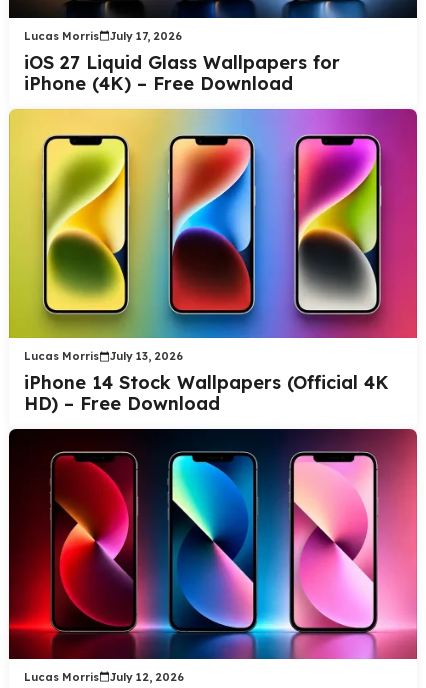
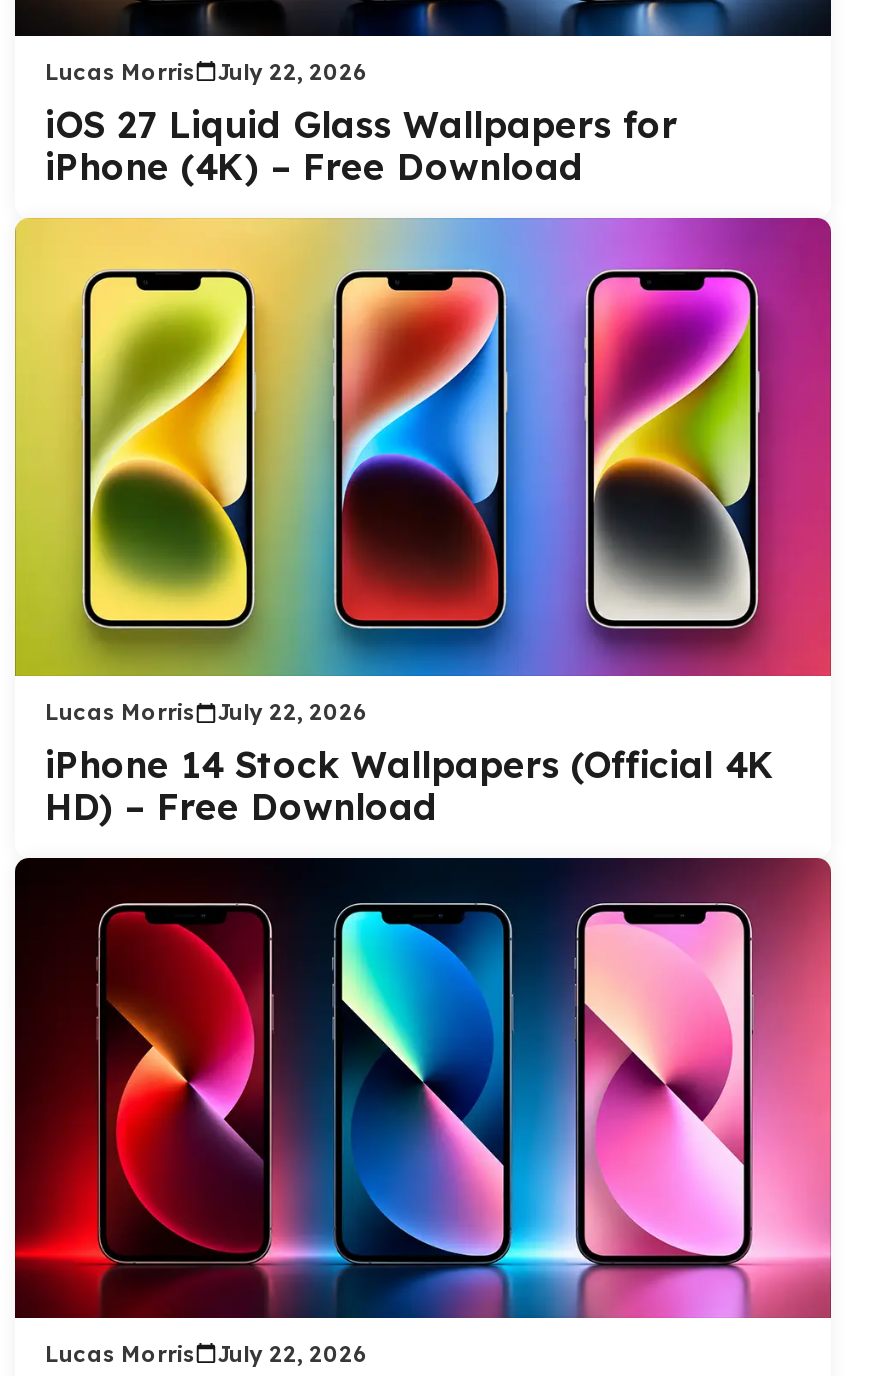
[24,28,182,42] Lucas Morris July 17, 2026 -> [45,57,367,85] Lucas Morris July 22, 2026
[24,349,183,363] Lucas Morris July 13, 2026 -> [45,698,367,726] Lucas Morris July 22, 2026
[24,669,184,683] Lucas Morris July 12, 2026 -> [45,1339,367,1367] Lucas Morris July 22, 2026

